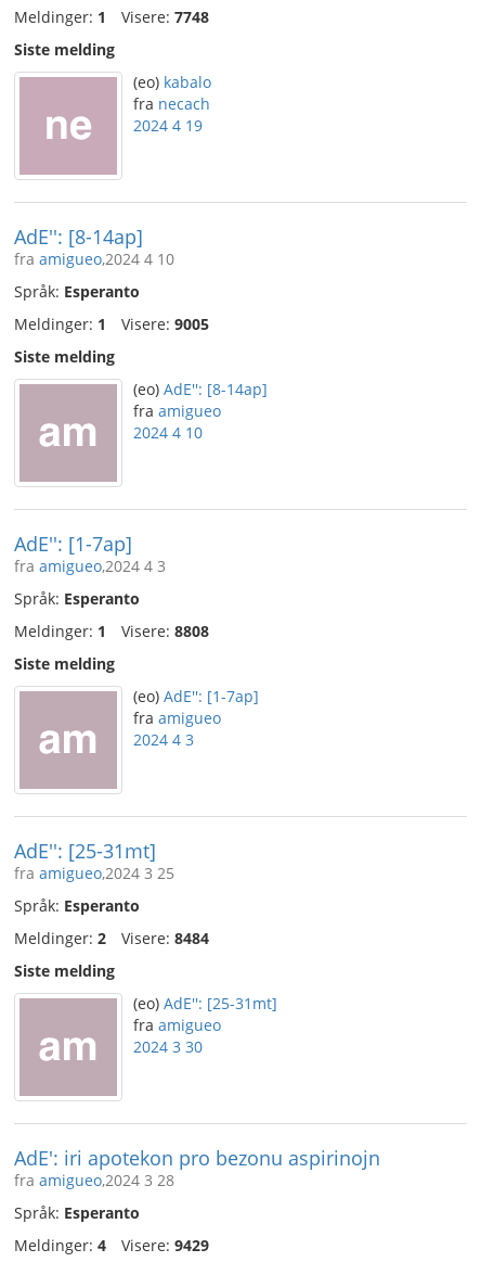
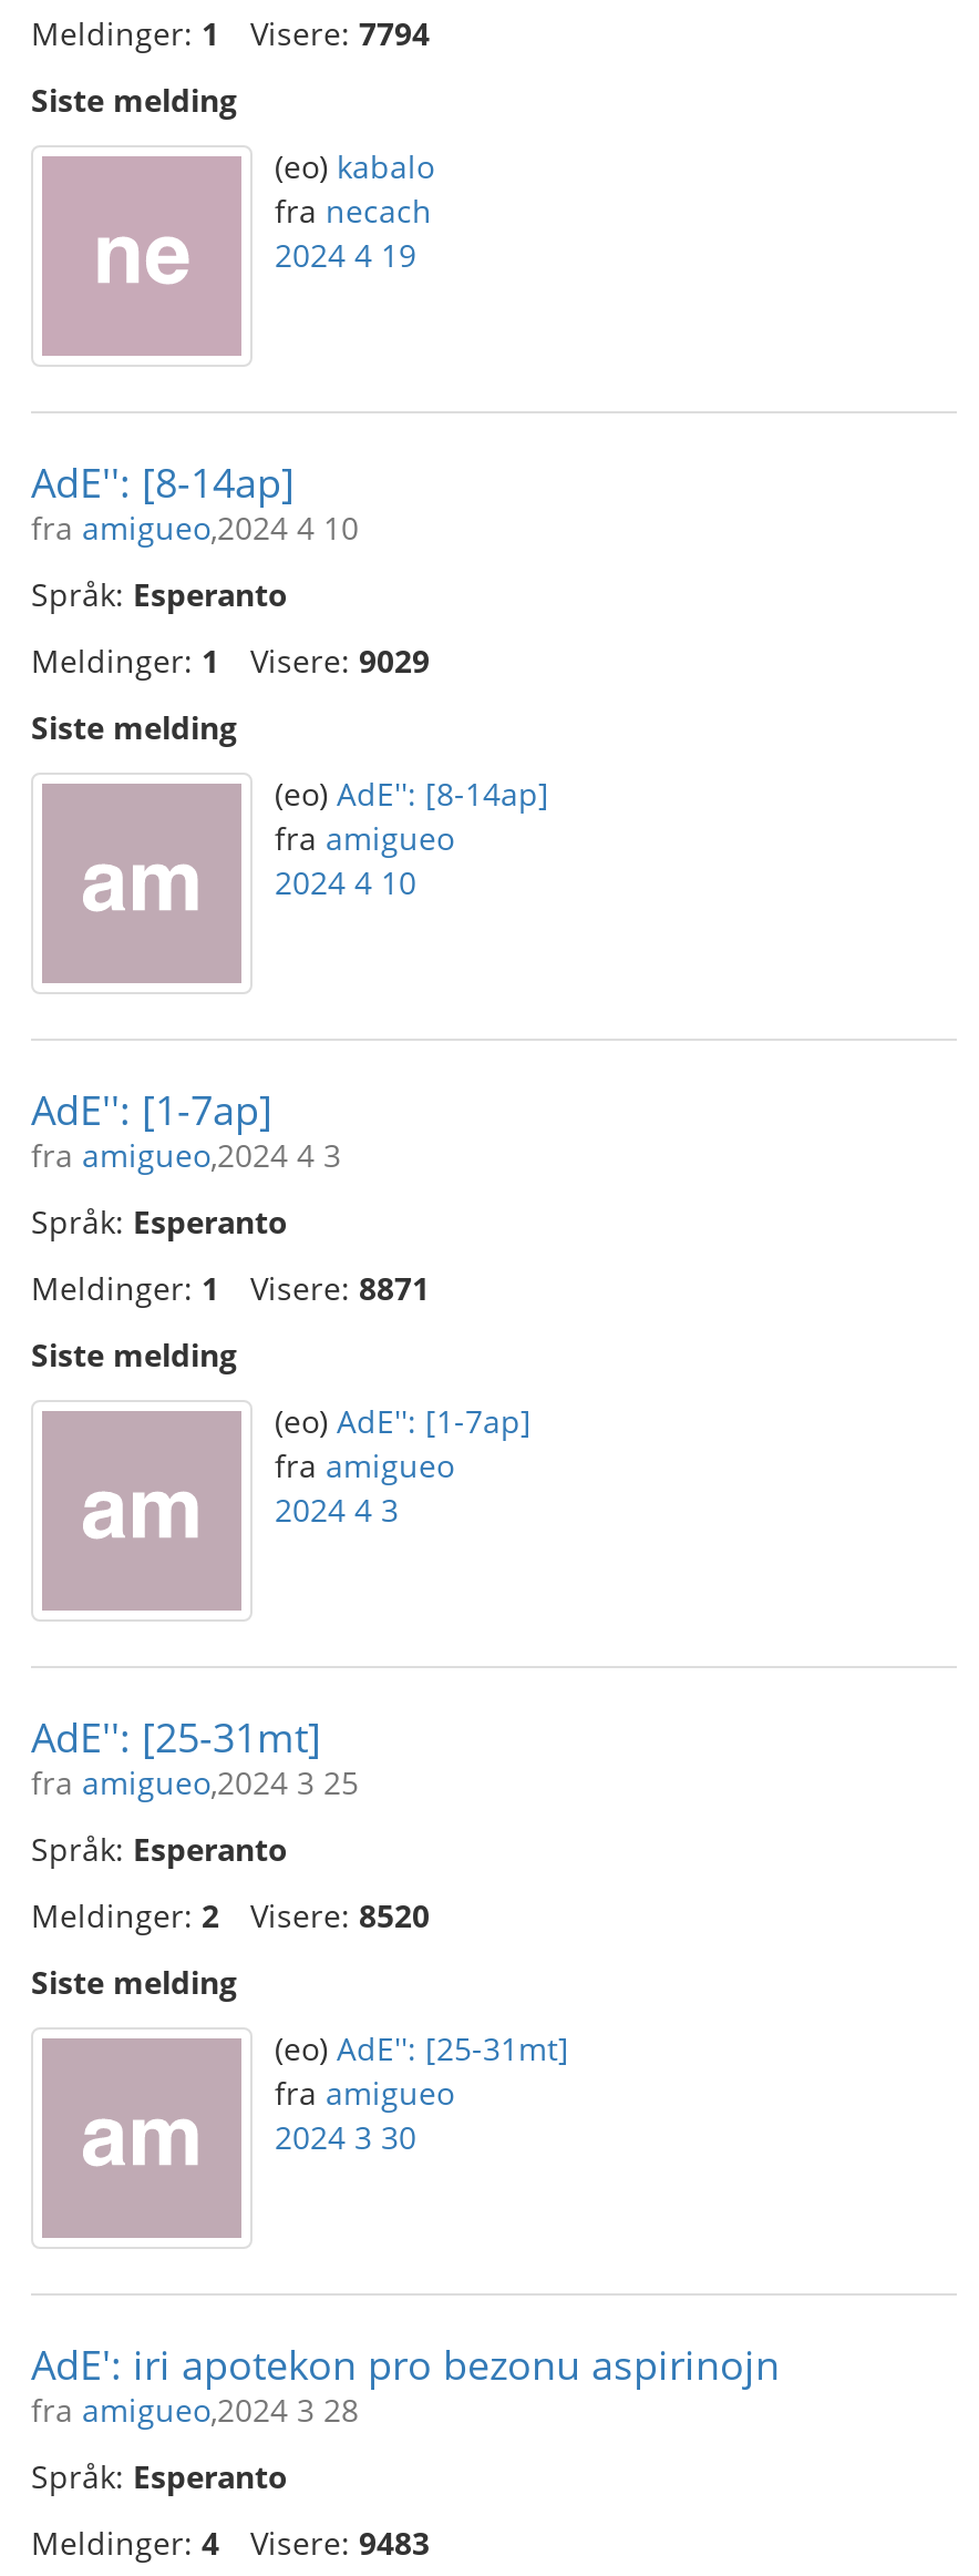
[14,7,209,27] Meldinger: 1 Visere: 7748 -> [31,12,430,54] Meldinger: 1 Visere: 7794
[14,314,209,334] Meldinger: 1 Visere: 9005 -> [31,640,430,682] Meldinger: 1 Visere: 9029
[14,621,209,641] Meldinger: 1 Visere: 8808 -> [31,1267,430,1309] Meldinger: 1 Visere: 8871
[14,928,209,948] Meldinger: 2 Visere: 8484 -> [31,1894,430,1936] Meldinger: 2 Visere: 8520
[14,1235,209,1255] Meldinger: 4 Visere: 9429 -> [31,2522,430,2564] Meldinger: 4 Visere: 9483

